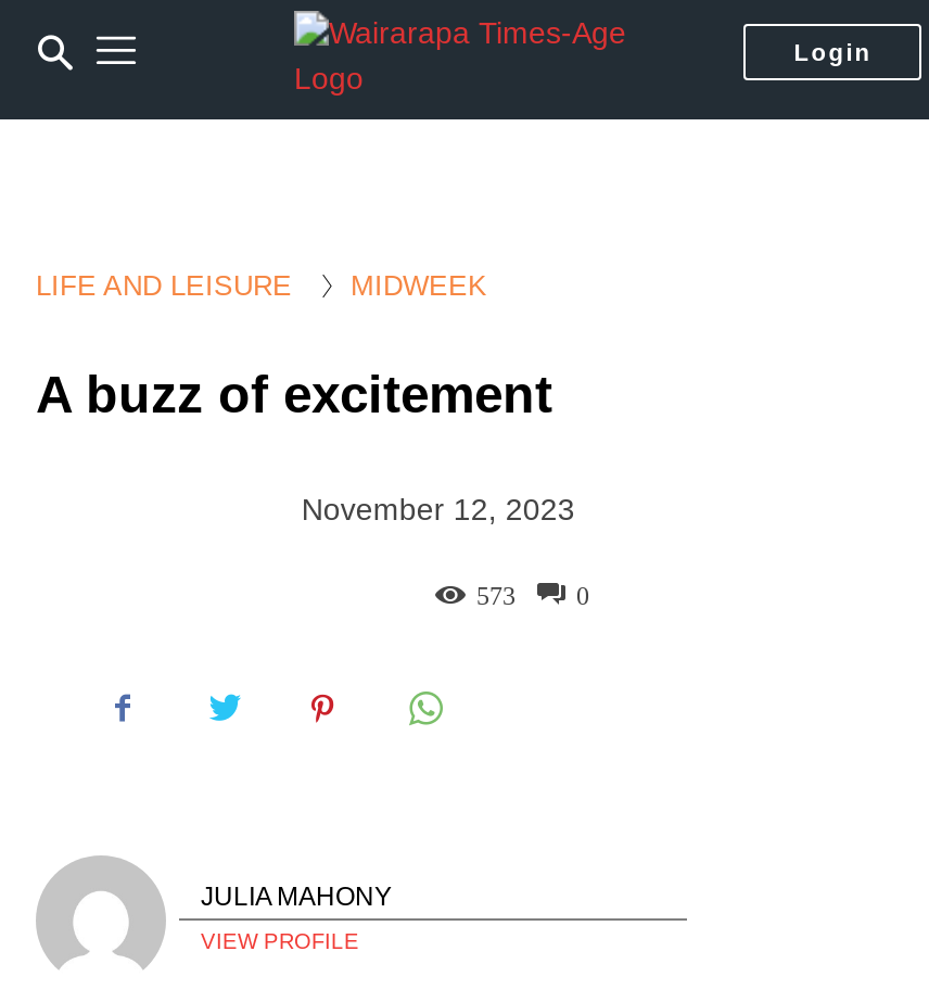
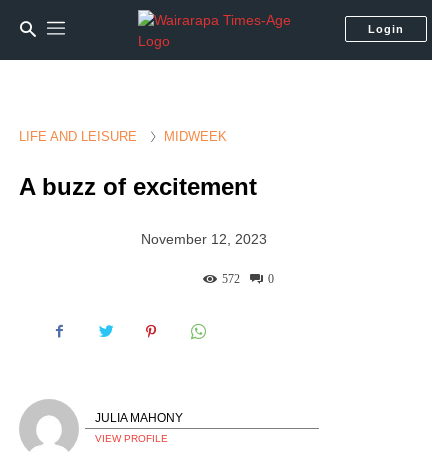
[476,581,589,611] 573 0 -> [222,272,274,286] 572 0

